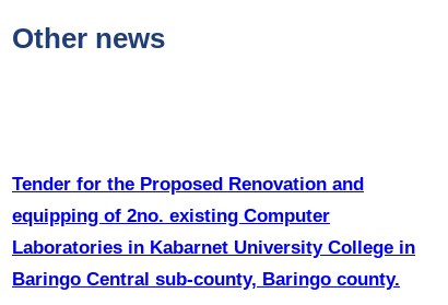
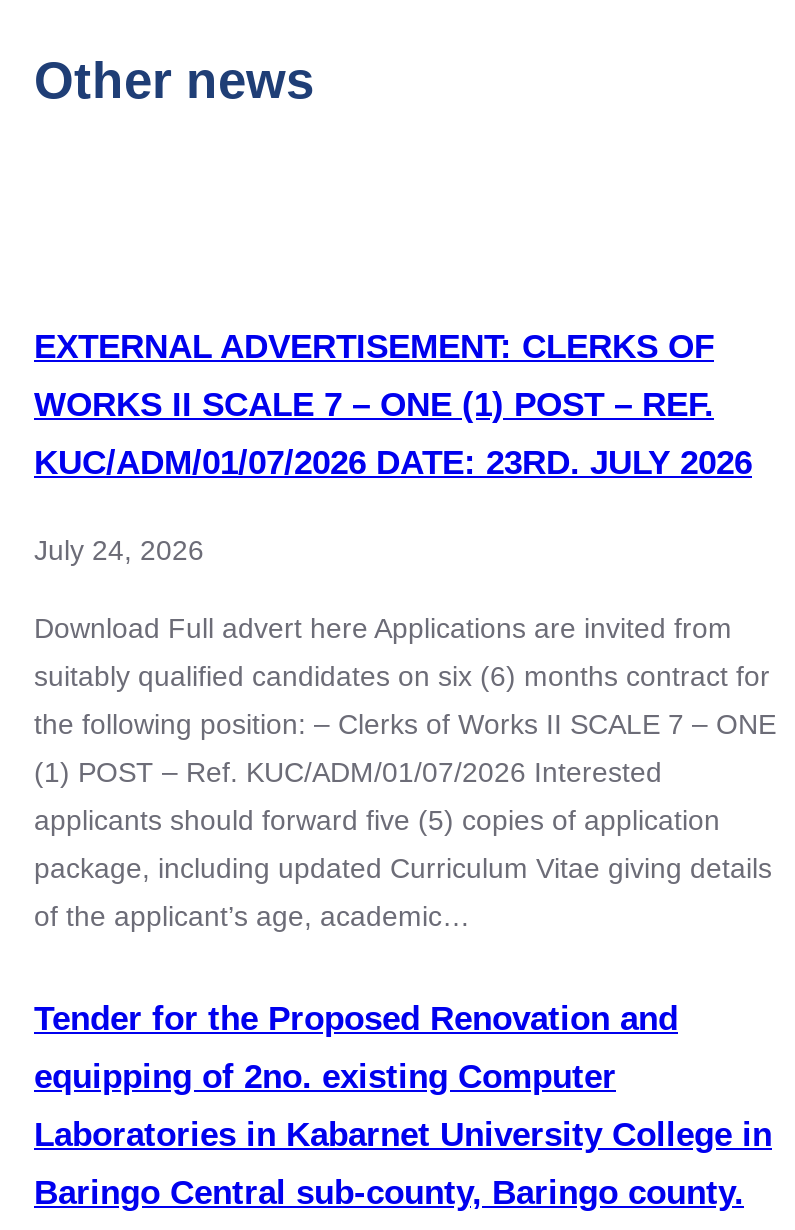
none -> [34,328,776,932] EXTERNAL ADVERTISEMENT: CLERKS OF | WORKS II SCALE 7 – ONE (1) POST – REF. | KUC/ADM/01/07/2026 DATE: 23RD. JULY 2026 | July 24, 2026 | Download Full advert here Applications are invited from | suitably qualified candidates on six (6) months contract for | the following position: – Clerks of Works II SCALE 7 – ONE | (1) POST – Ref. KUC/ADM/01/07/2026 Interested | applicants should forward five (5) copies of application | package, including updated Curriculum Vitae giving details | of the applicant’s age, academic…

